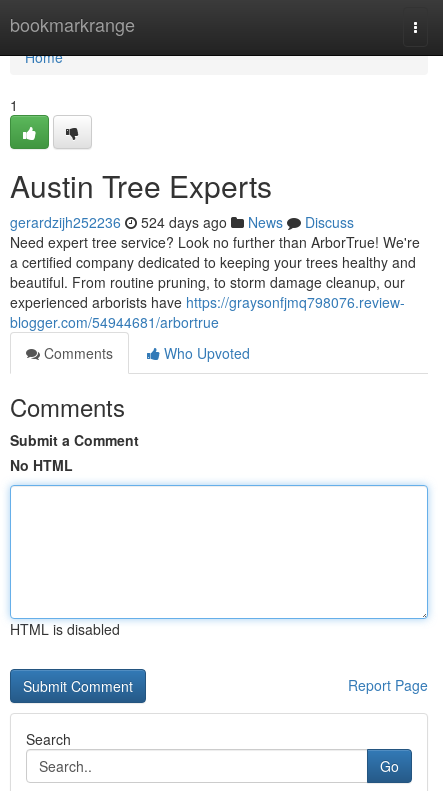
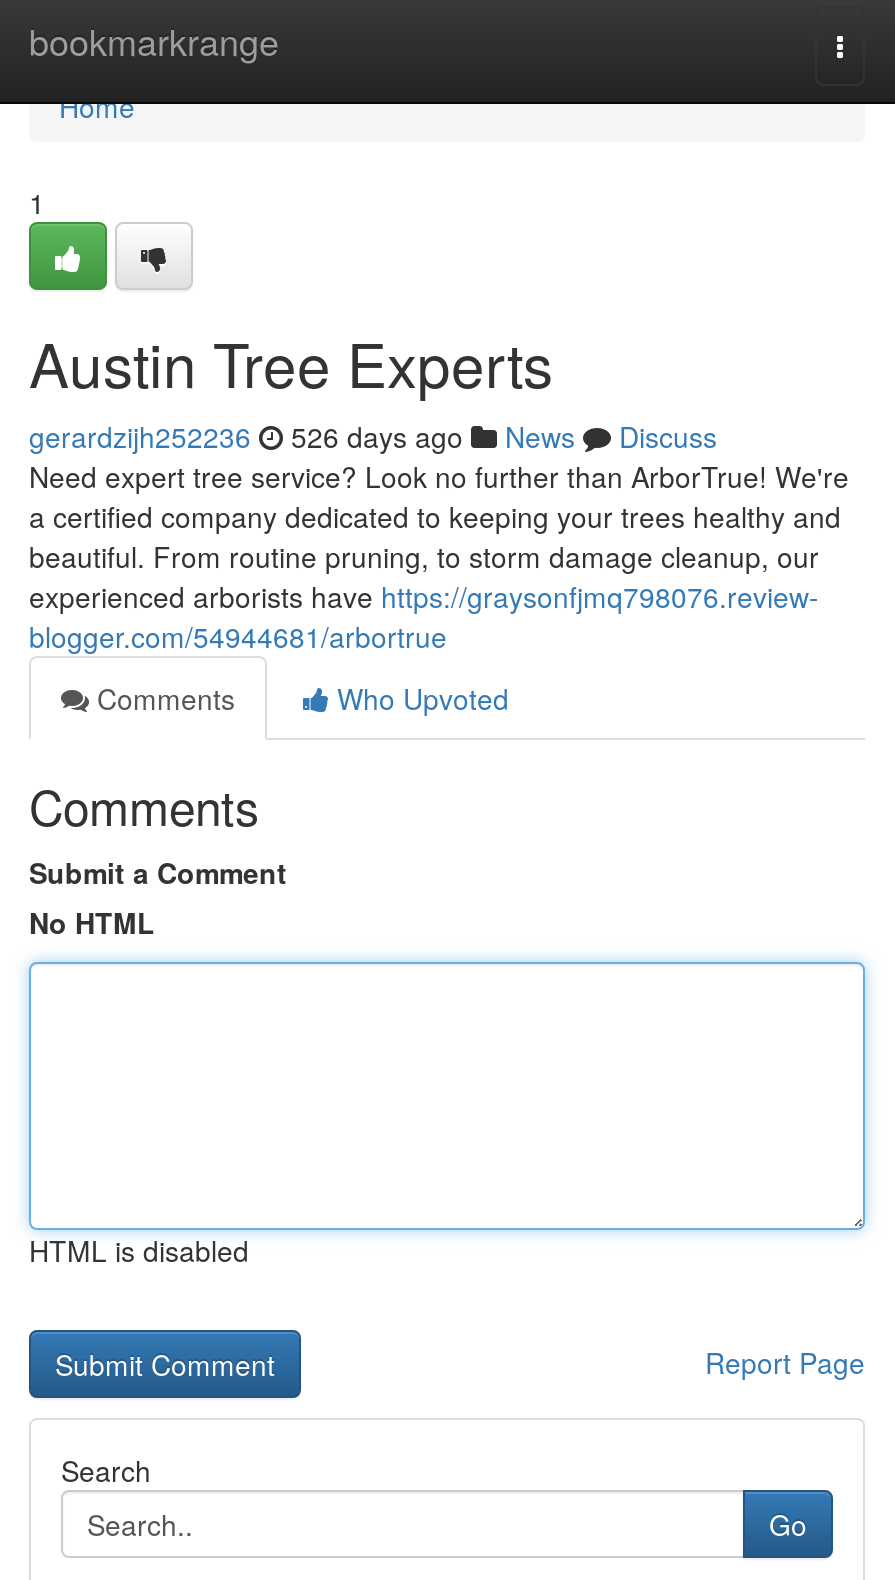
[10,212,354,232] gerardzijh252236 524 days ago News Discuss -> [29,416,717,456] gerardzijh252236 526 days ago News Discuss

